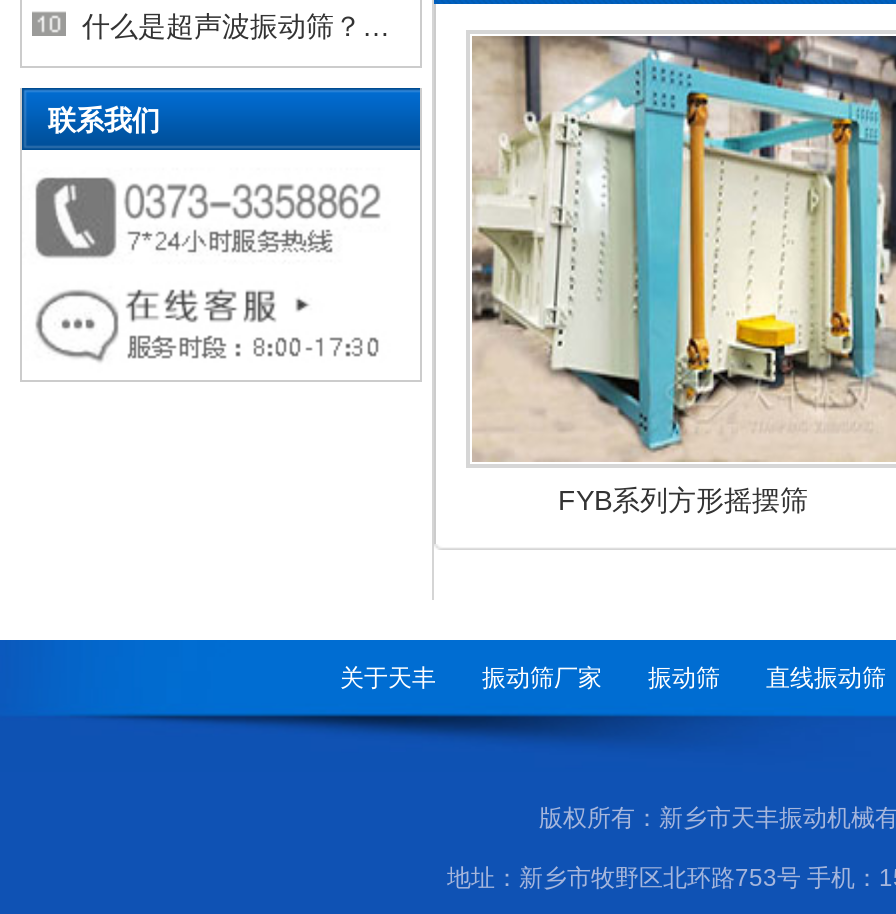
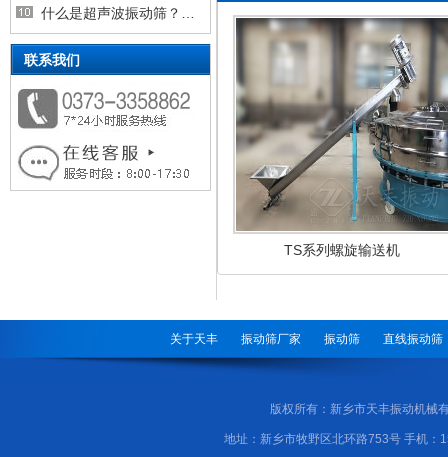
[472,36,890,515] [image] | FYB系列方形摇摆筛 -> [236,18,445,258] [image] | TS系列螺旋输送机

